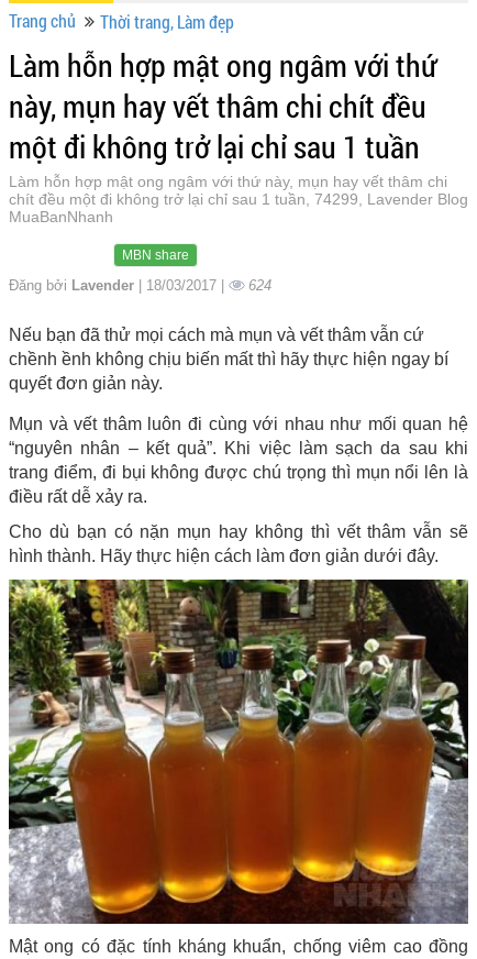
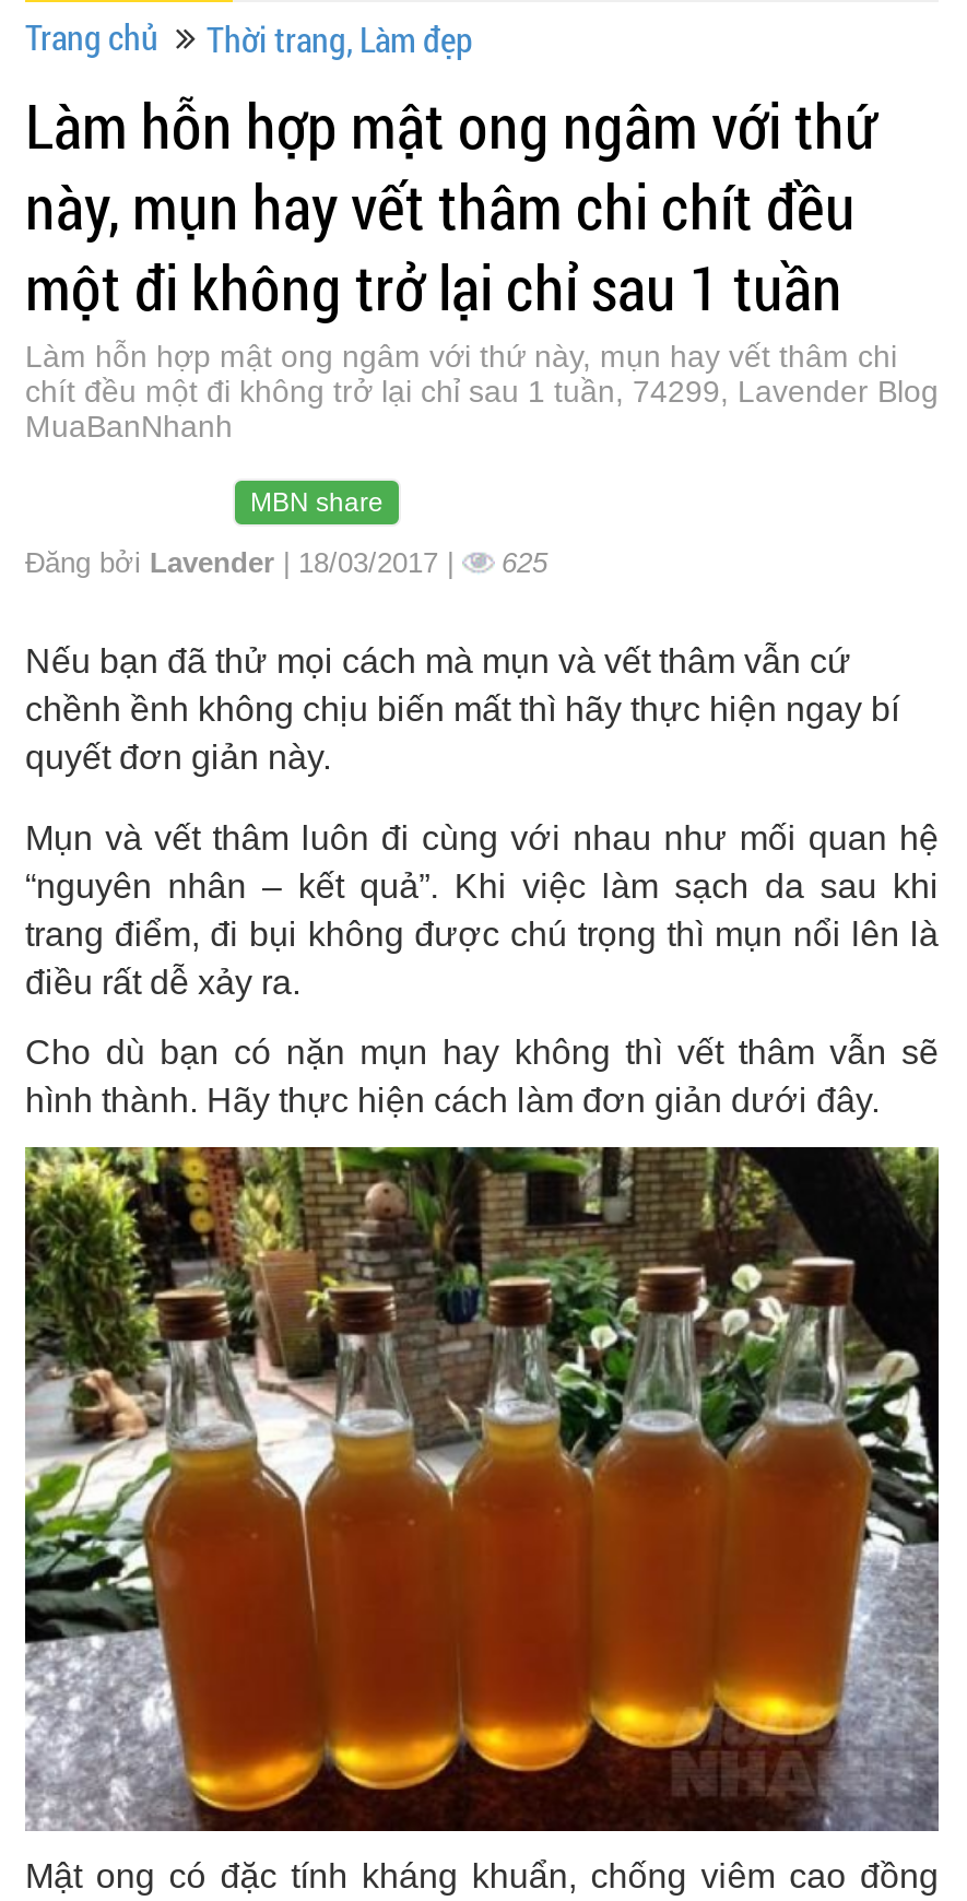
[248,277,271,293] 624 -> [502,545,547,578] 625

